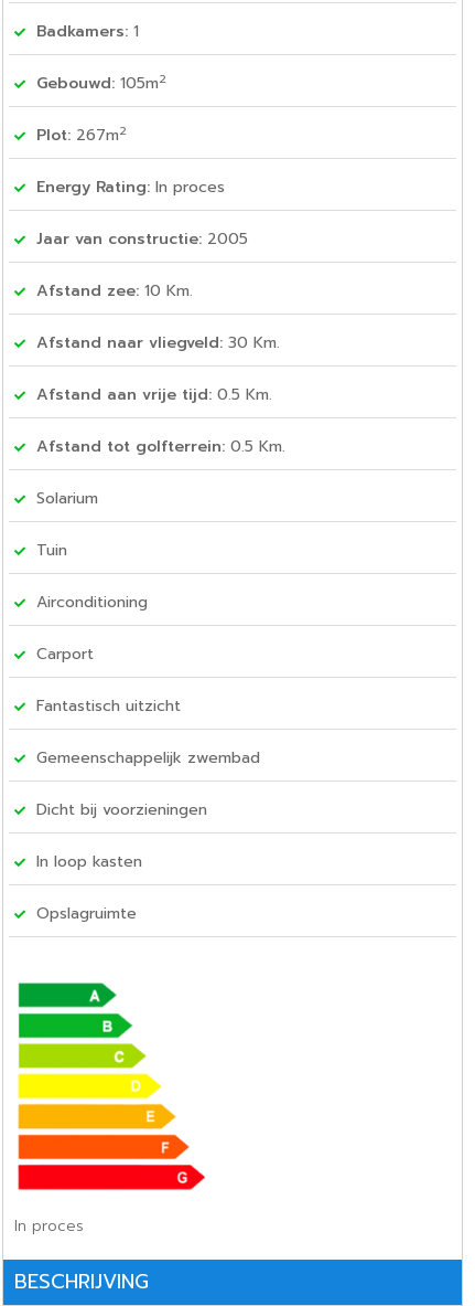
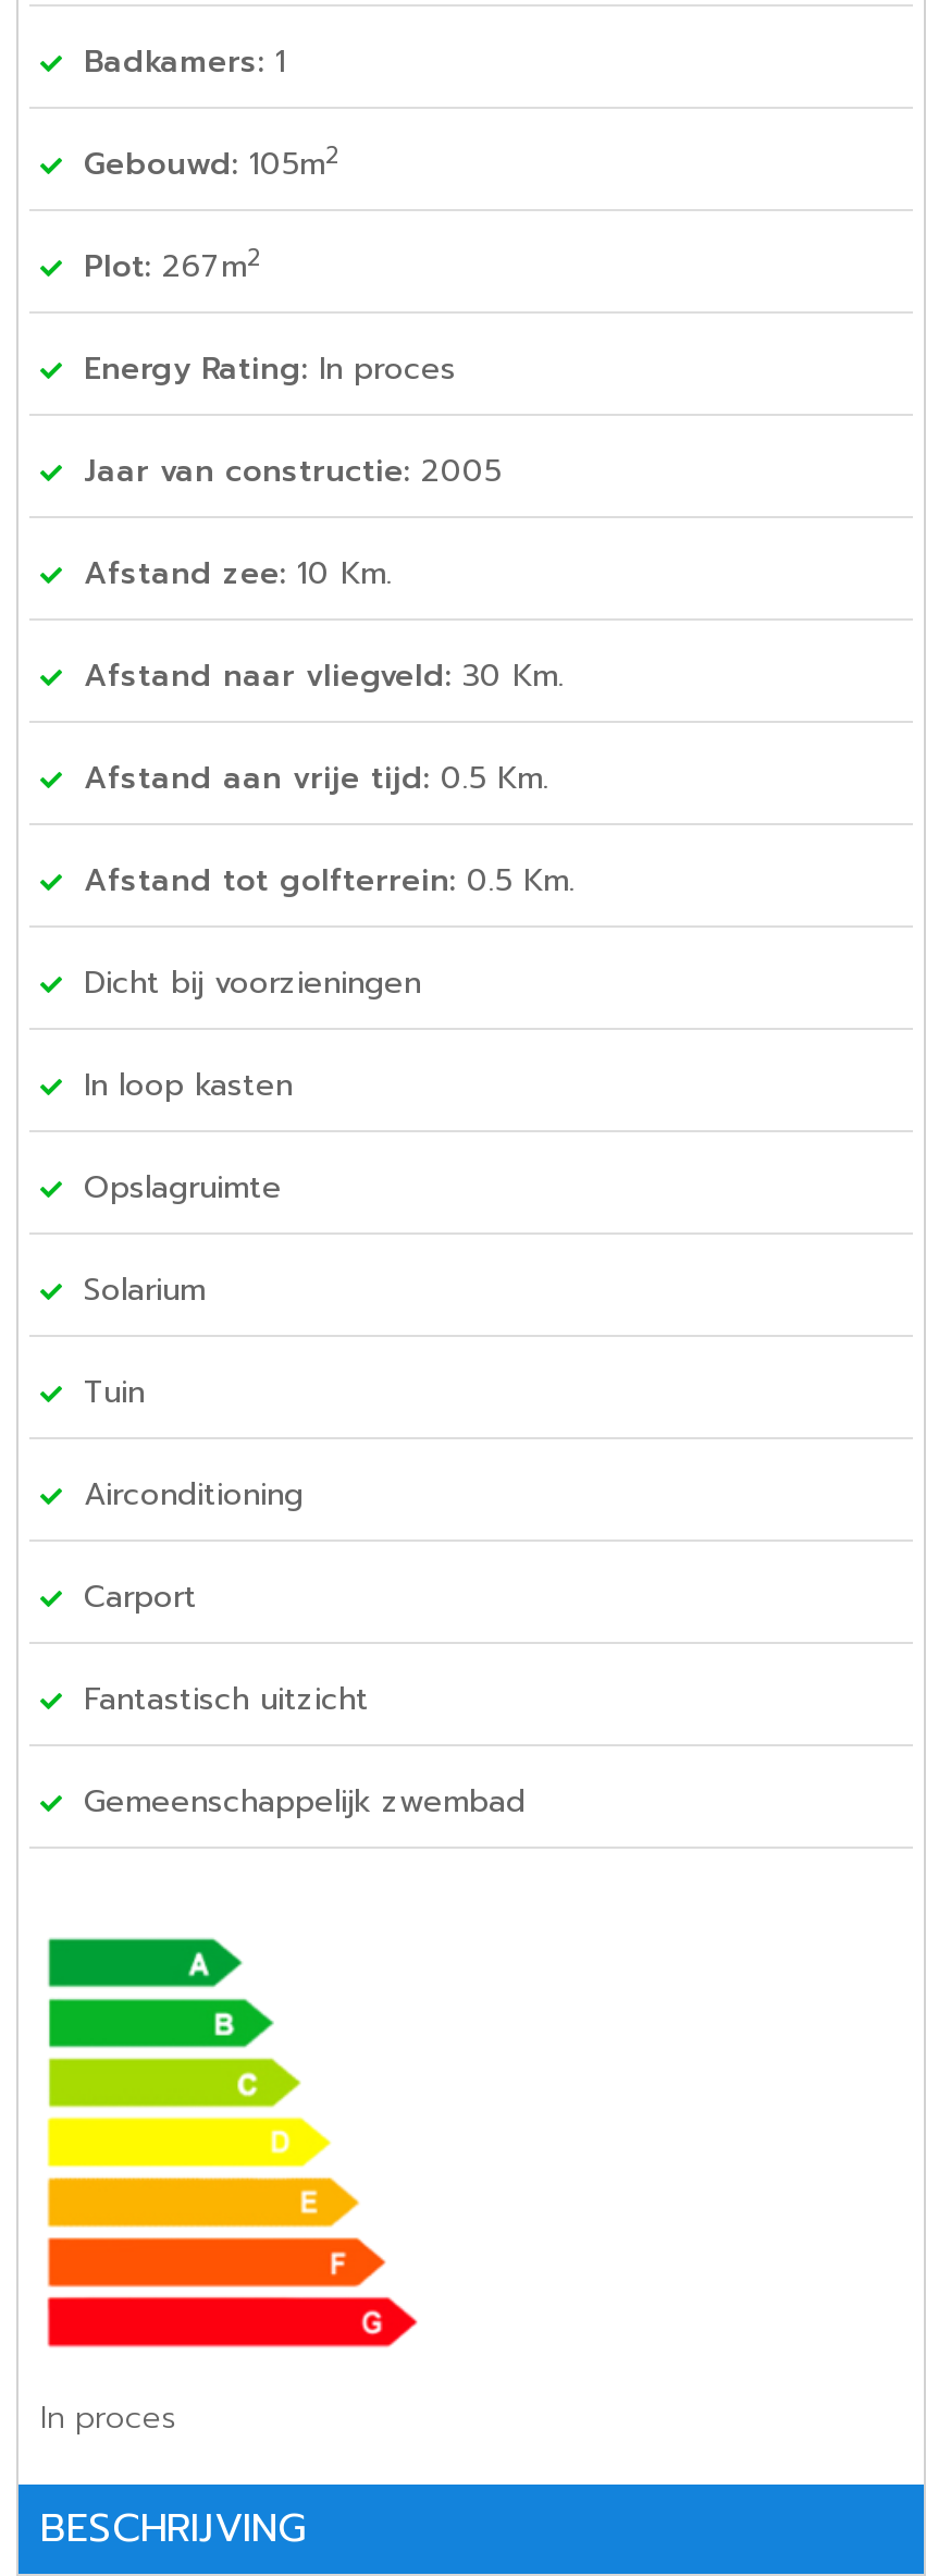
moved [36,487,260,769] -> [84,1267,526,1825]: Solarium | Tuin | Airconditioning | Carport | Fantastisch uitzicht | Gemeenschappelijk zwembad
moved [36,798,207,925] -> [84,960,421,1211]: Dicht bij voorzieningen | In loop kasten | Opslagruimte

